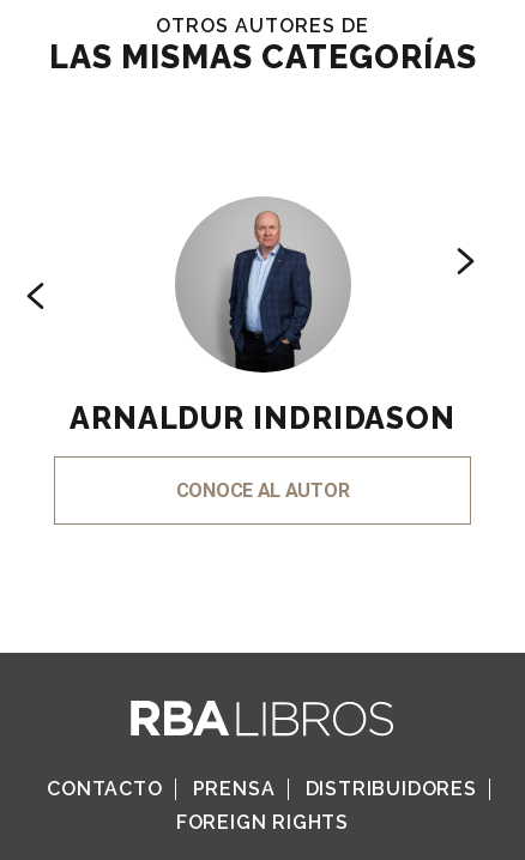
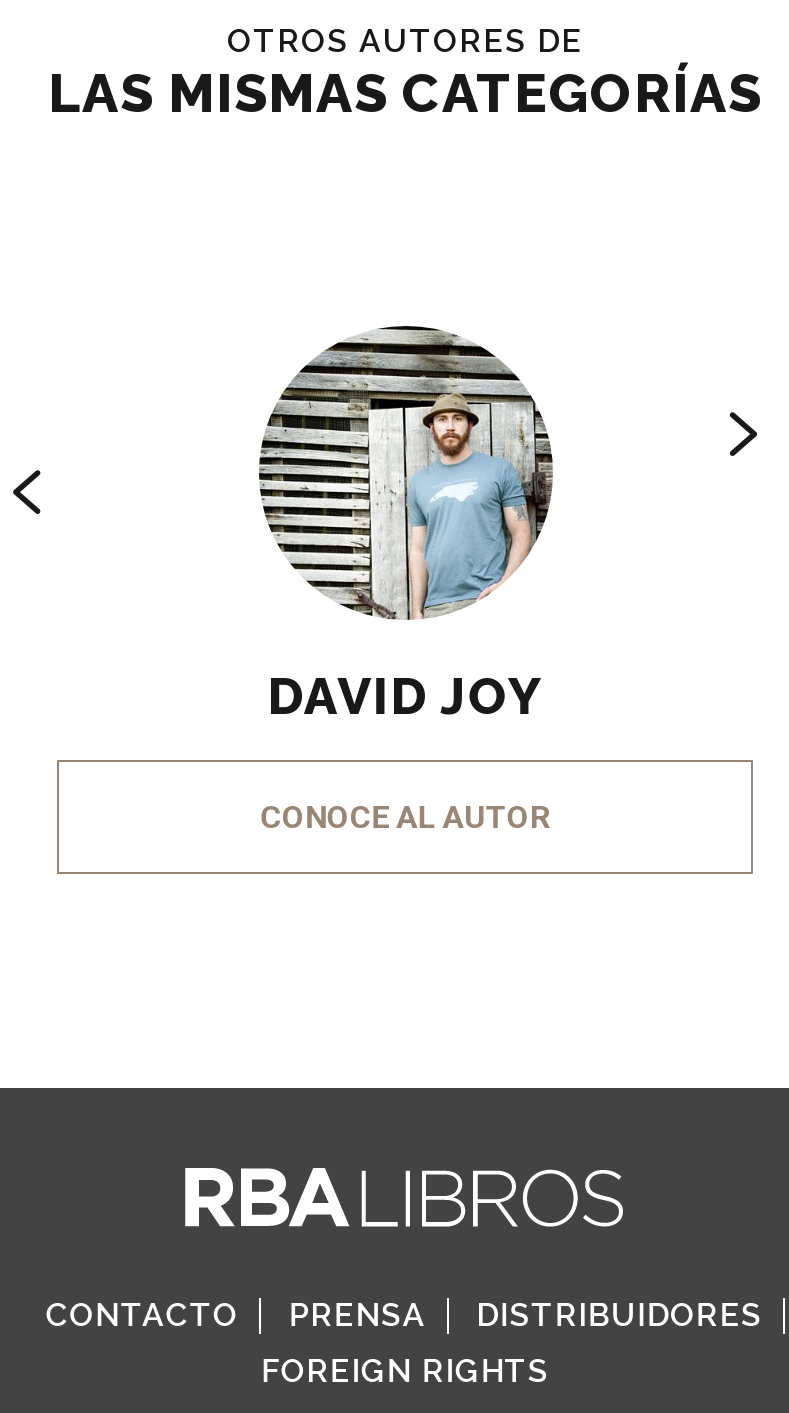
[69,198,455,436] [image] | ARNALDUR INDRIDASON -> [259,326,553,727] [image] | DAVID JOY

